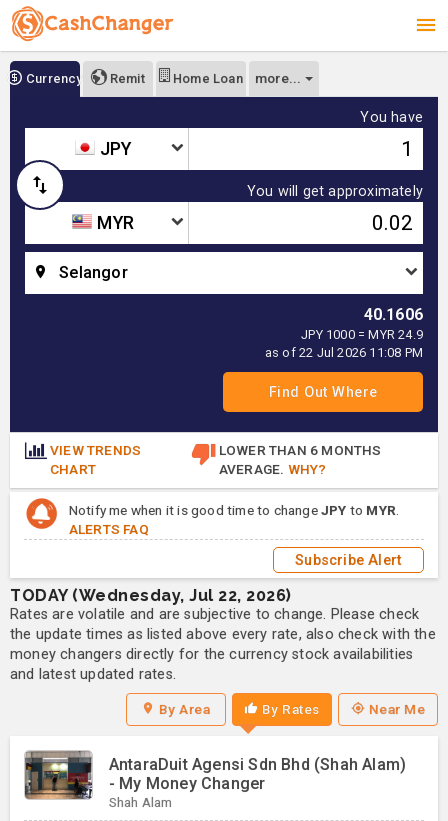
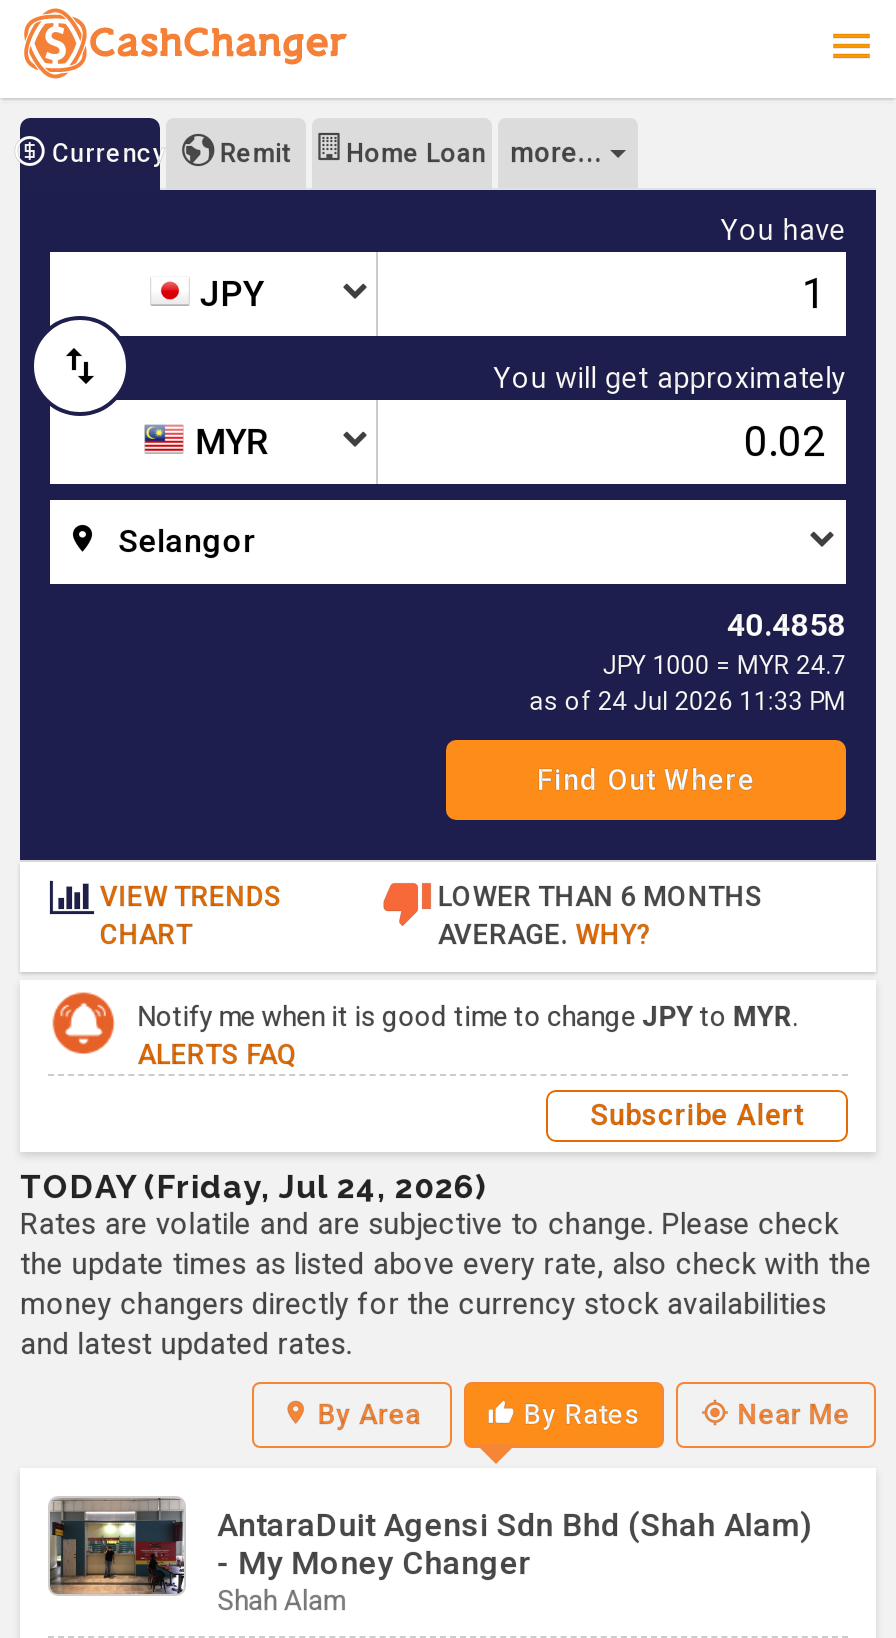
[364,305,423,324] 40.1606 -> [727,606,846,644] 40.4858
[301,327,423,342] JPY 1000 = MYR 24.9 -> [602,650,846,680] JPY 1000 = MYR 24.7
[265,345,423,360] as of 22 Jul 2026 11:08 PM -> [530,686,846,716] as of 24 Jul 2026 11:33 PM
[10,586,291,605] TODAY (Wednesday, Jul 22, 2026) -> [20,1167,486,1205] TODAY (Friday, Jul 24, 2026)

